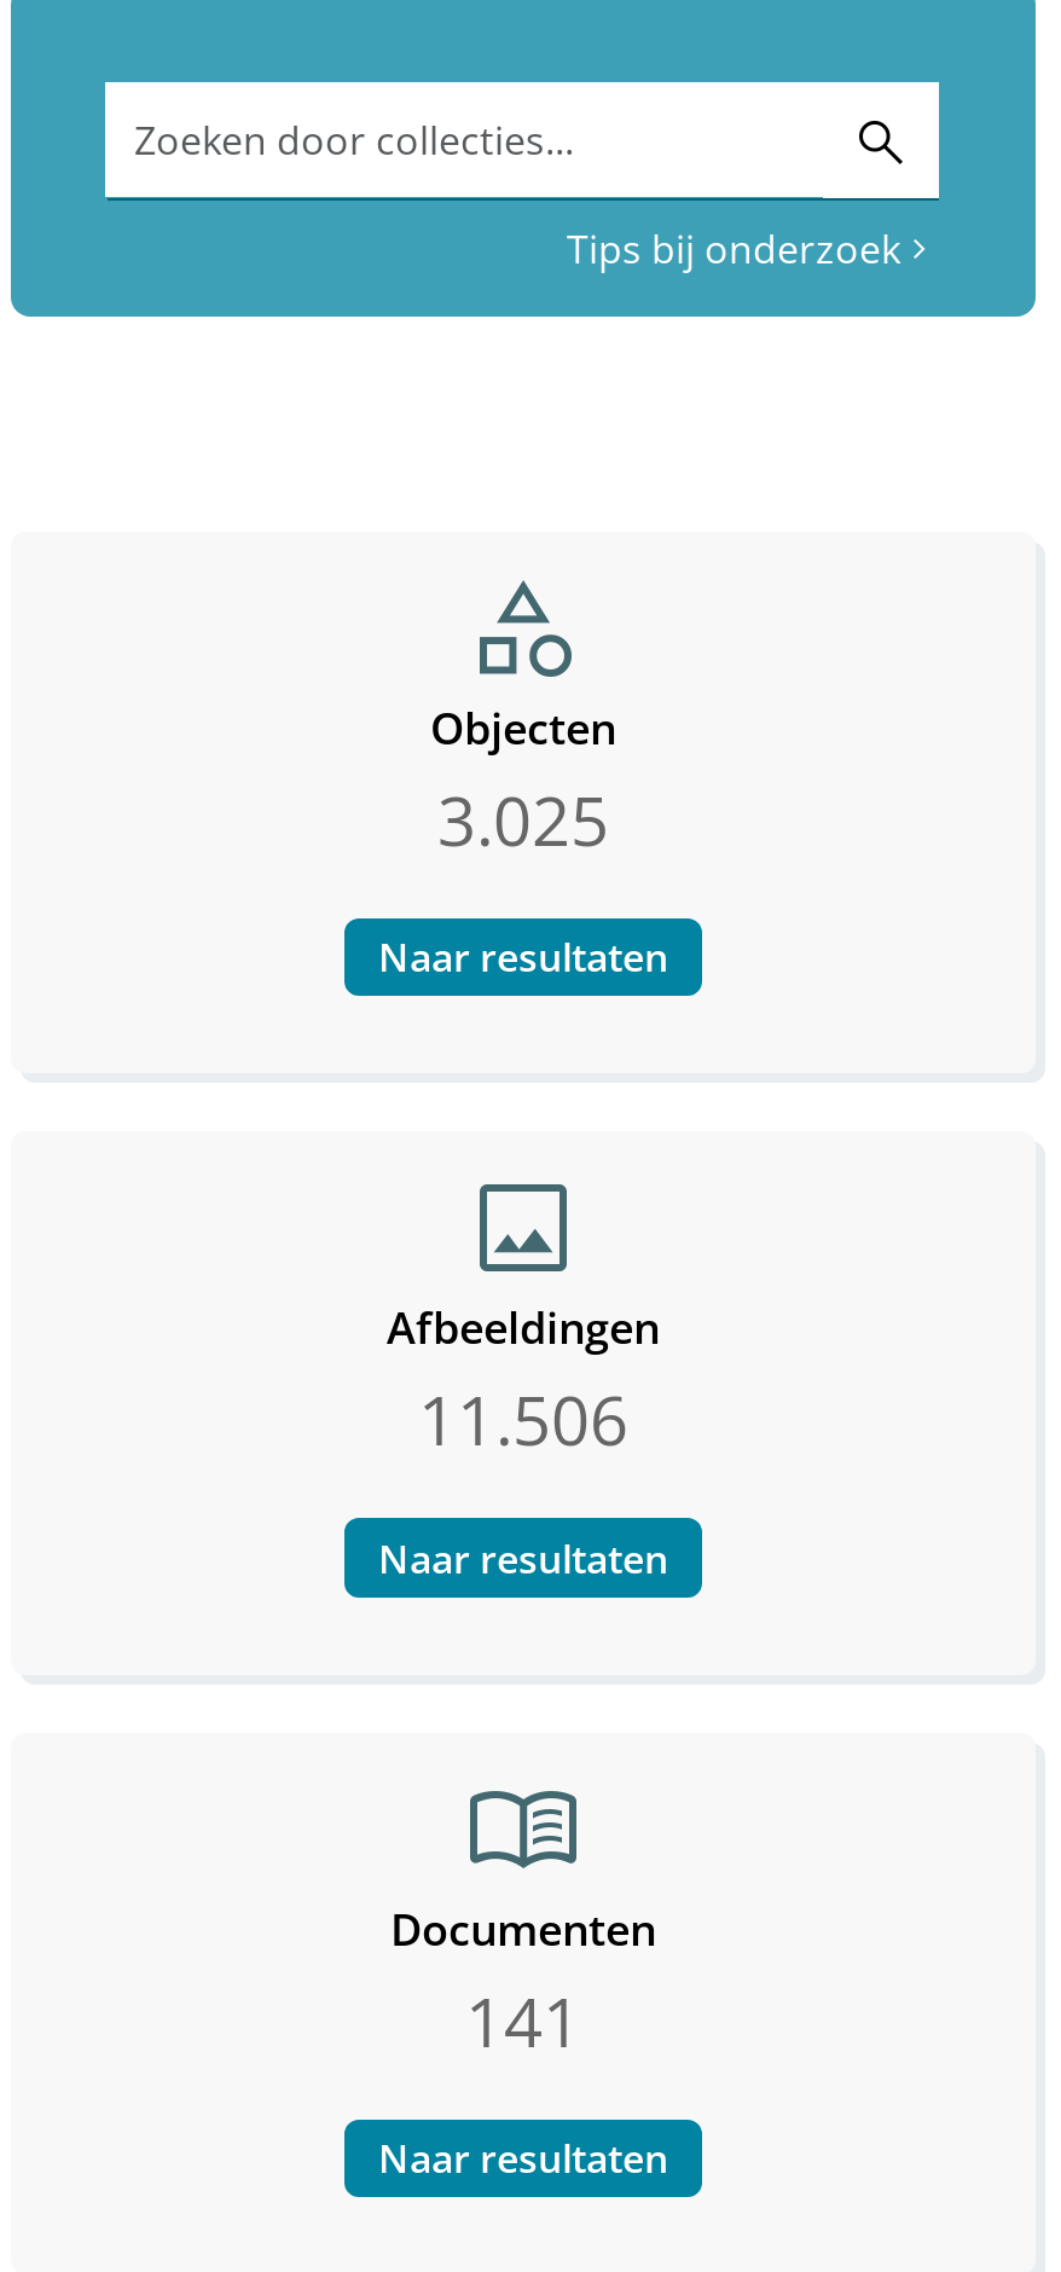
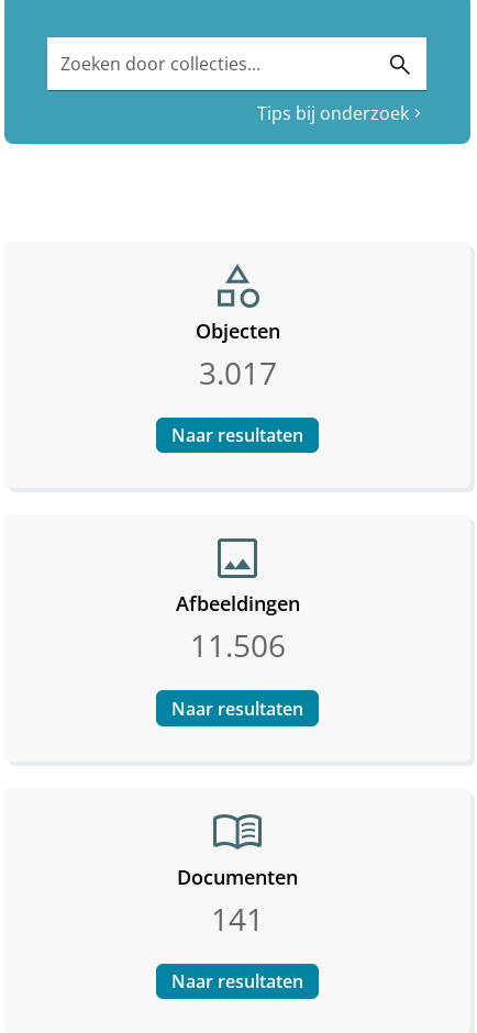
[437,773,609,865] 3.025 -> [198,352,276,393] 3.017

